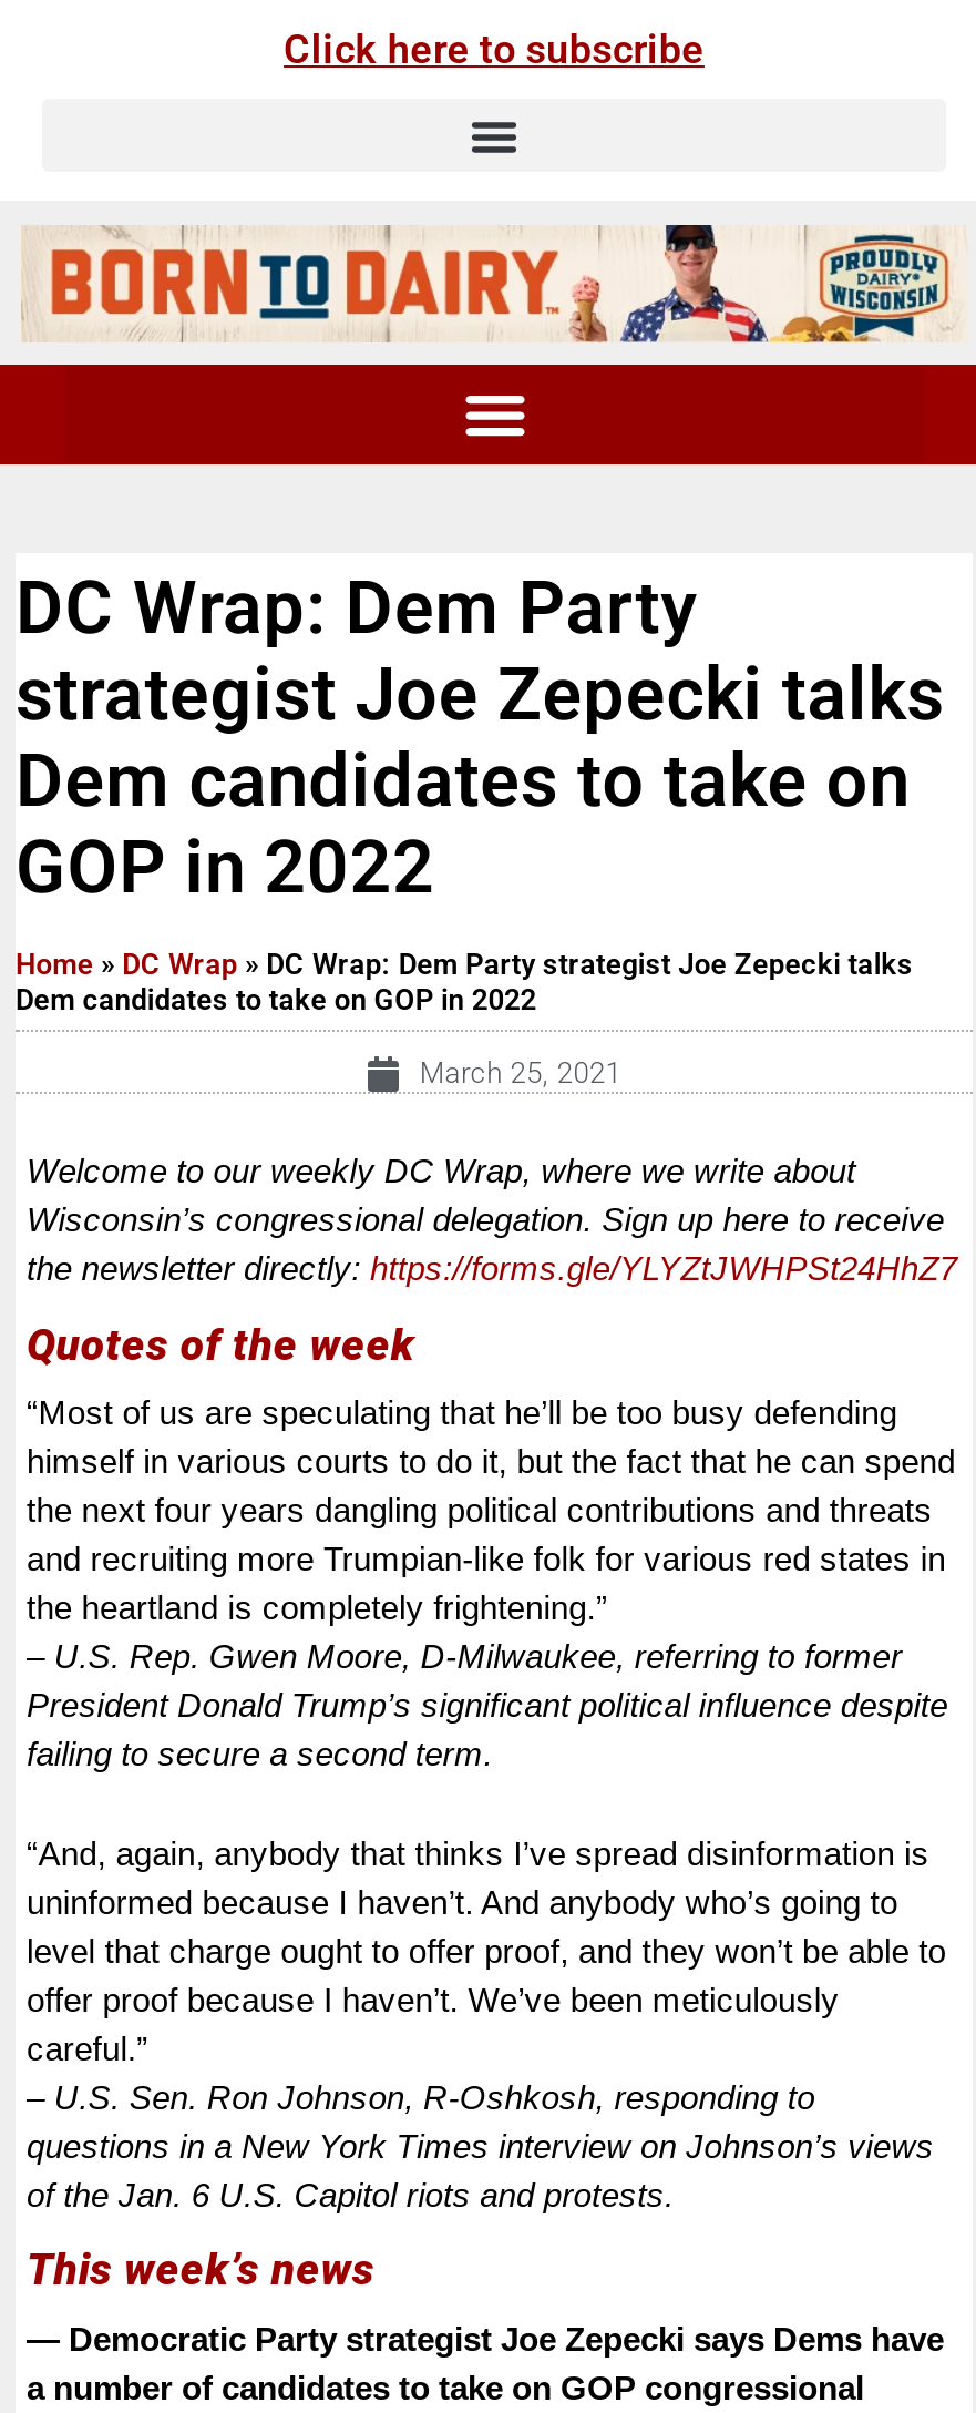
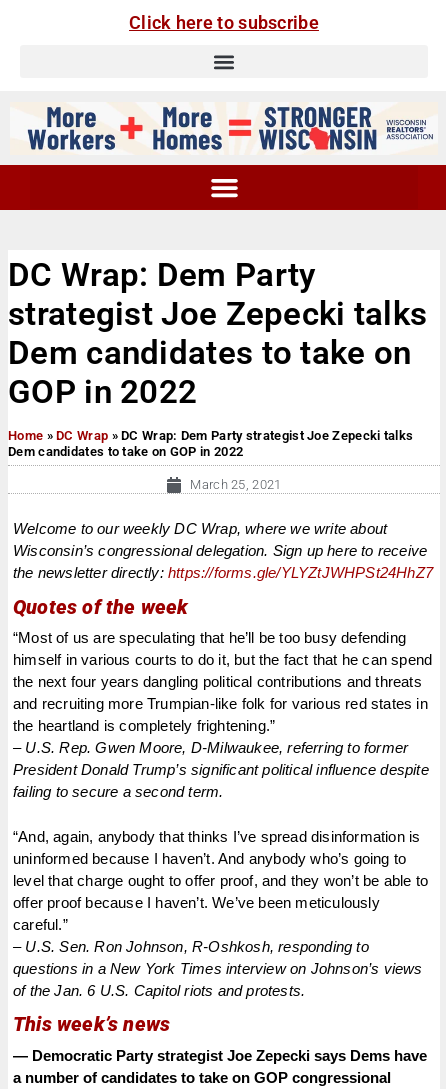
[22,223,957,345] [image] -> [11,102,434,155] [image]

